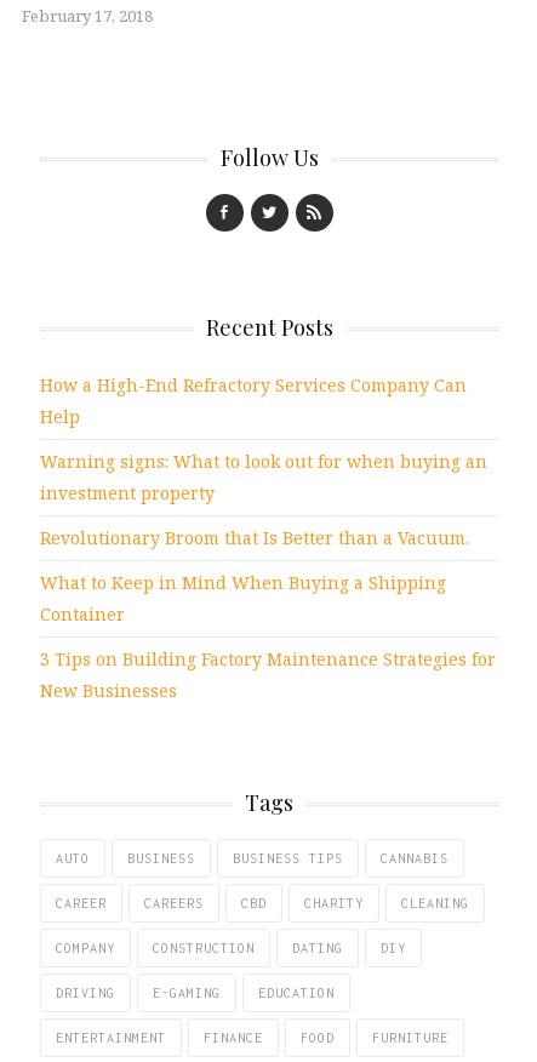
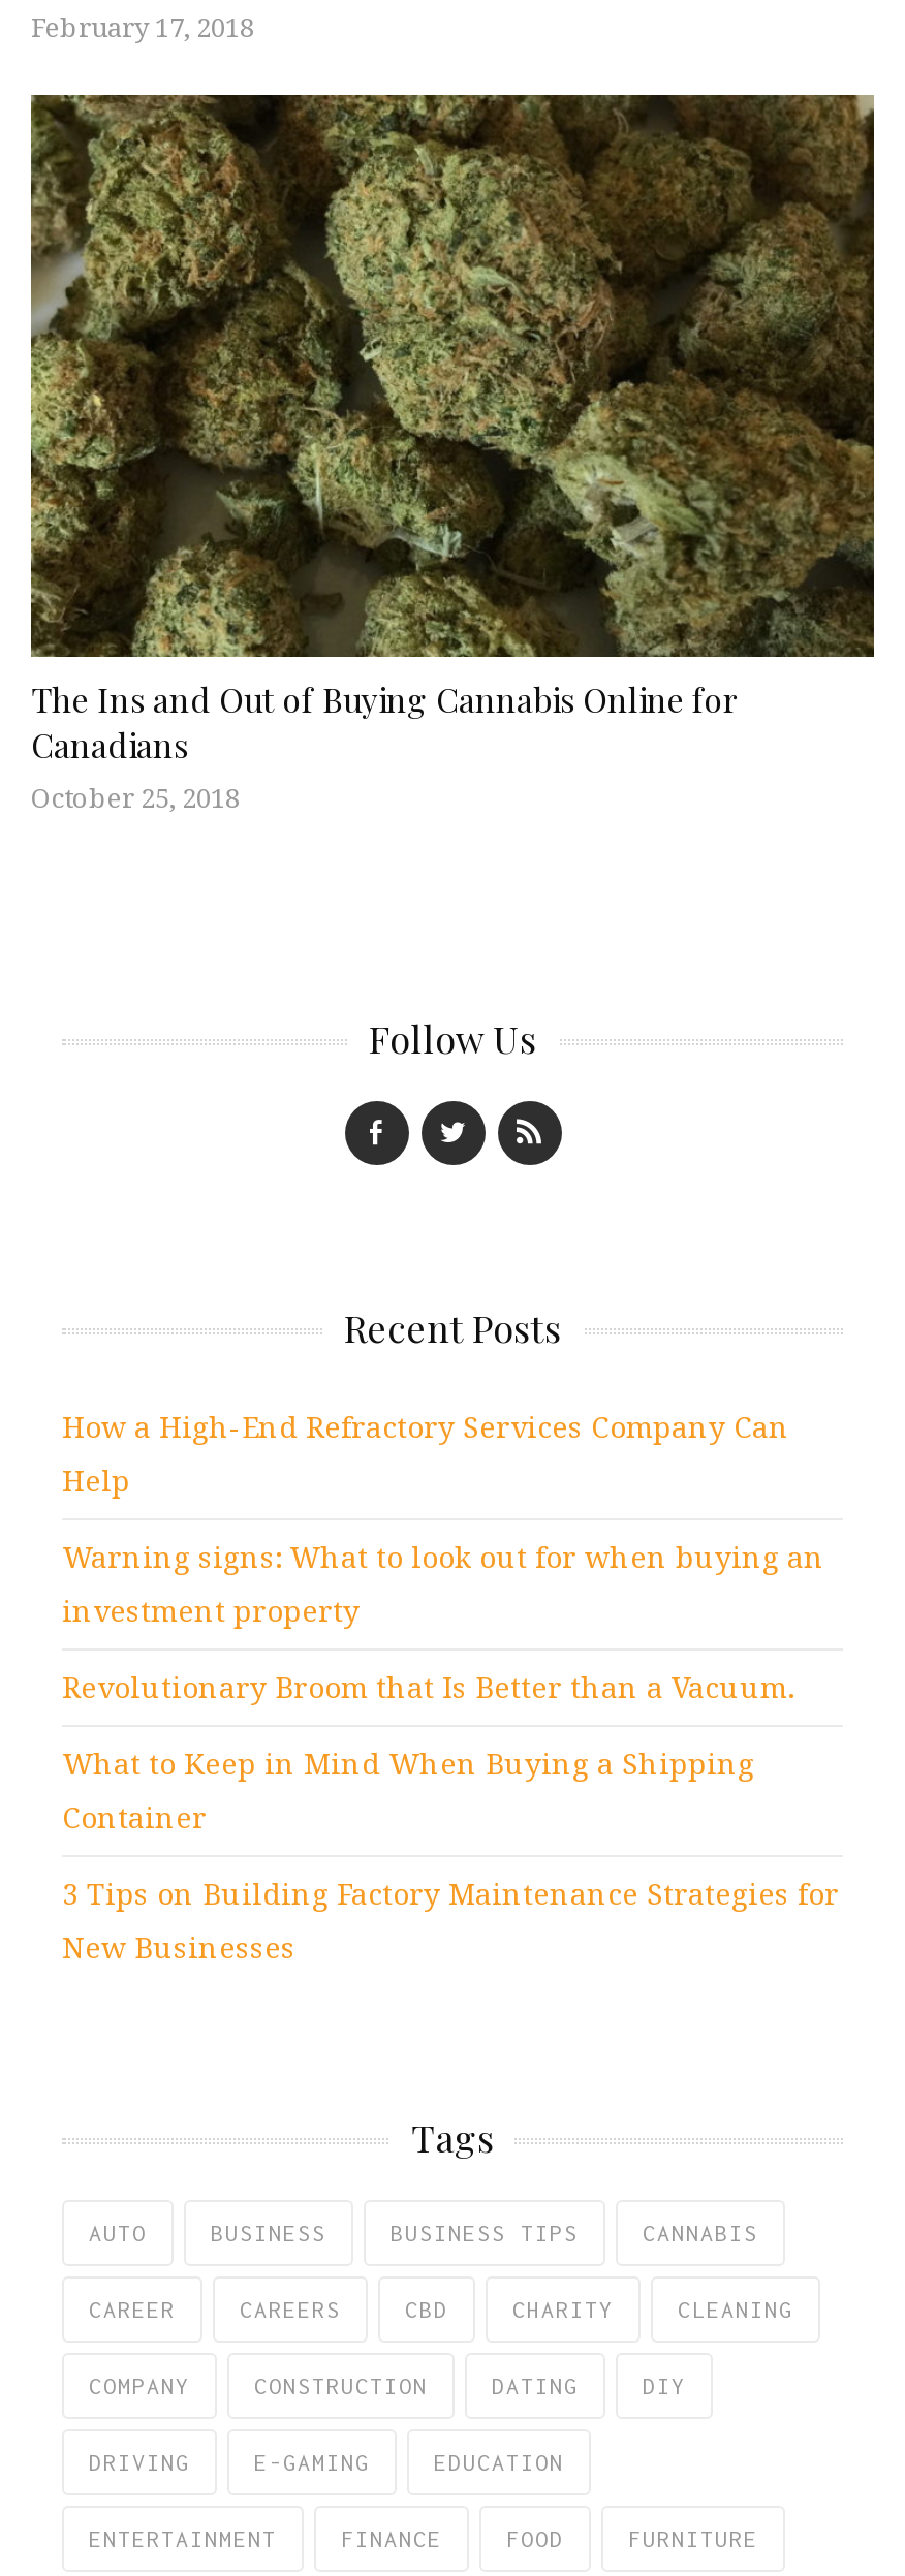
none -> [29,93,876,817] [image] | The Ins and Out of Buying Cannabis Online for | Canadians | October 25, 2018

